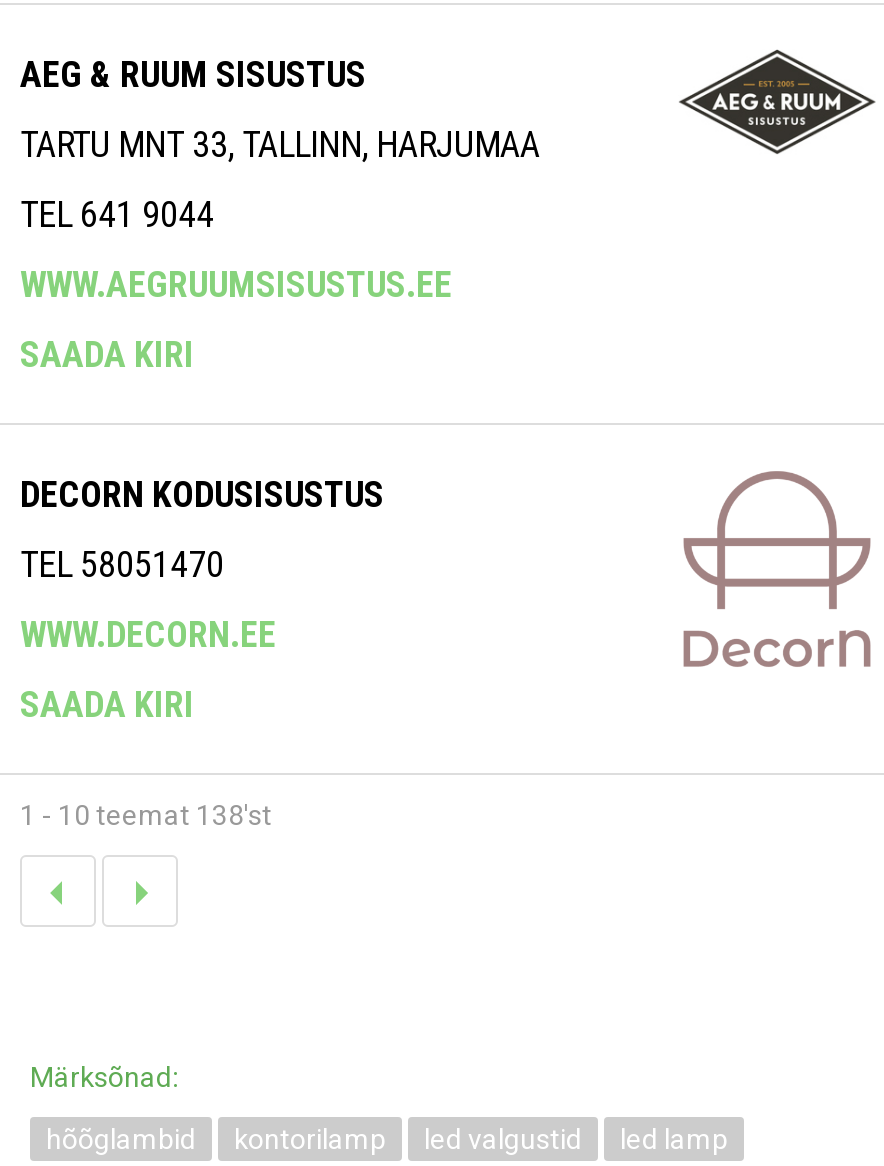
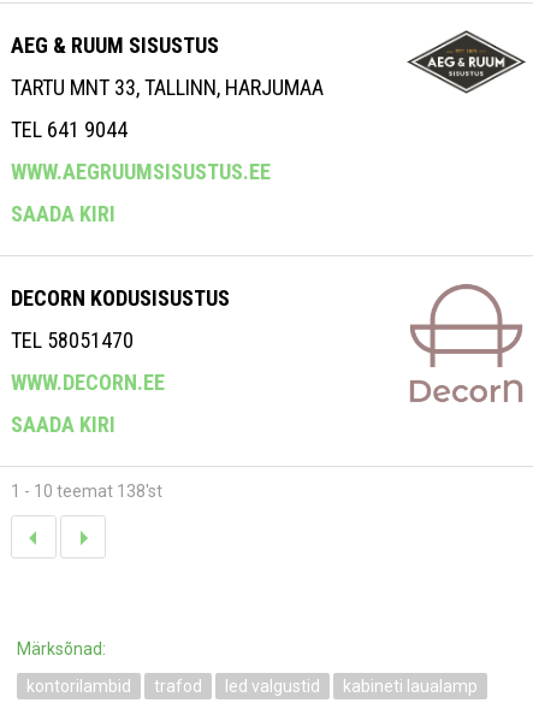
[46,1123,386,1155] hõõglambid | kontorilamp -> [26,677,202,696] kontorilambid | trafod
[620,1123,728,1155] led lamp -> [343,677,478,696] kabineti laualamp

